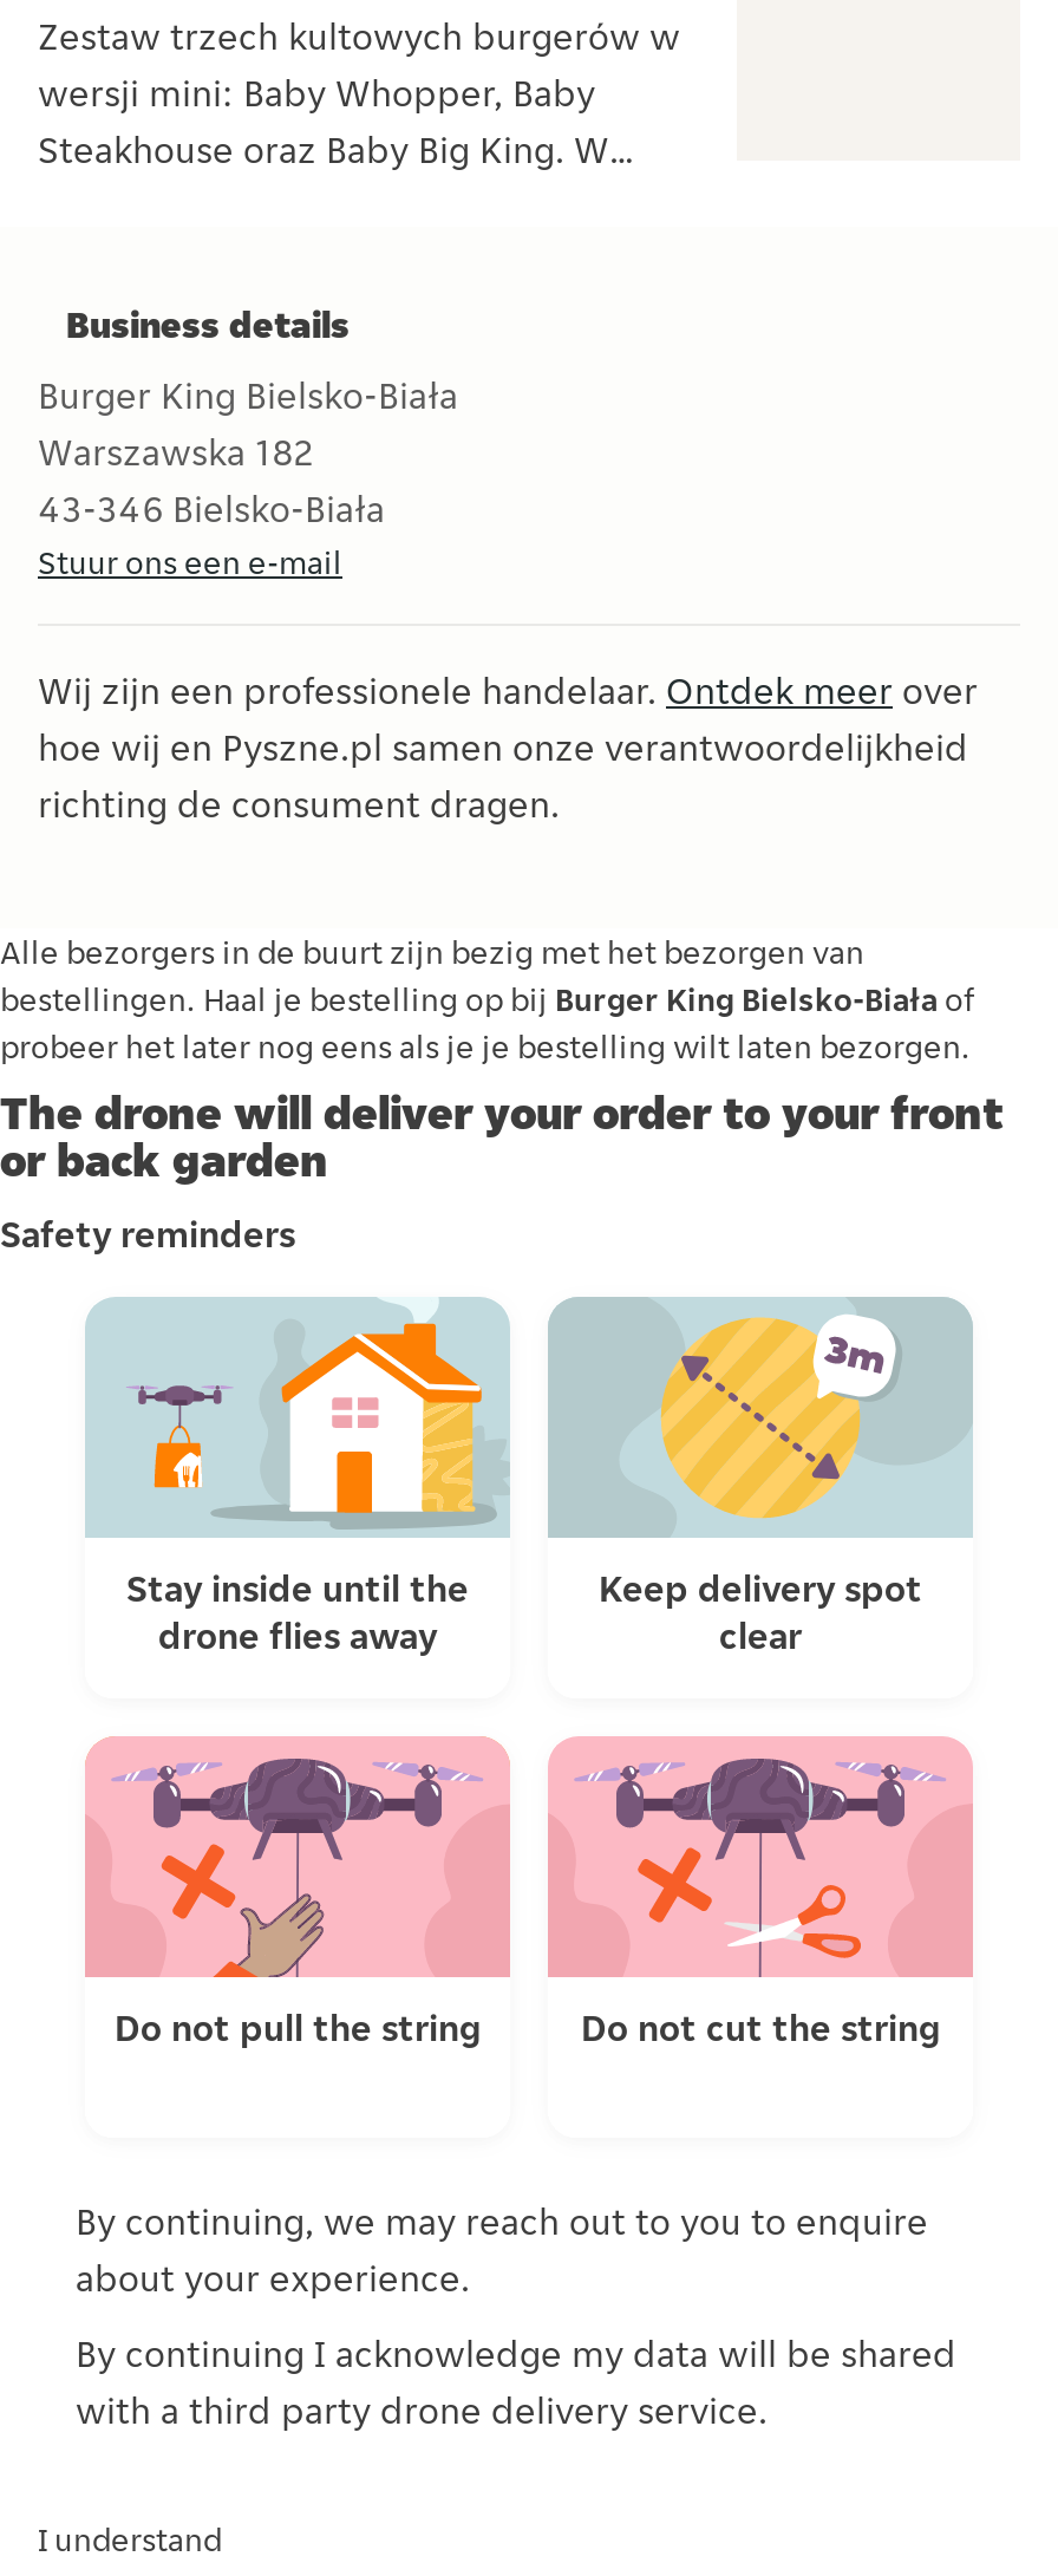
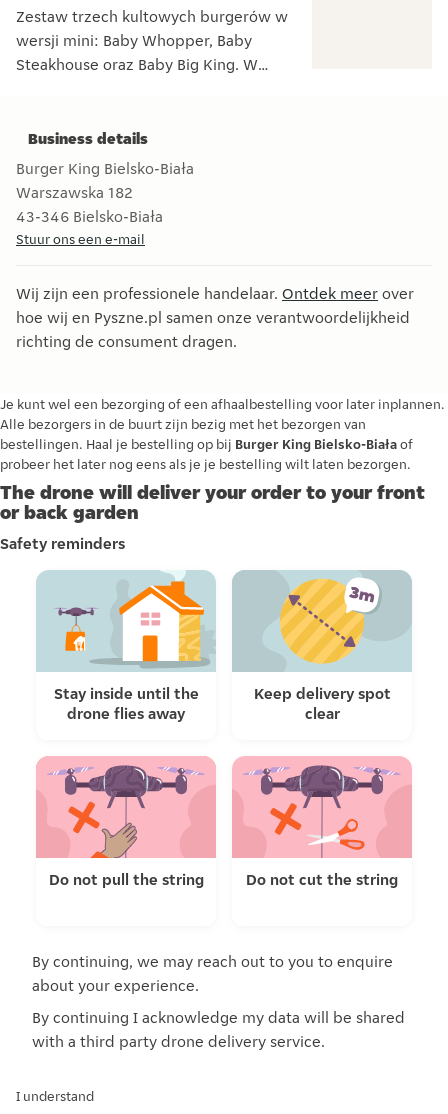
none -> [0,395,445,413] Je kunt wel een bezorging of een afhaalbestelling voor later inplannen.

